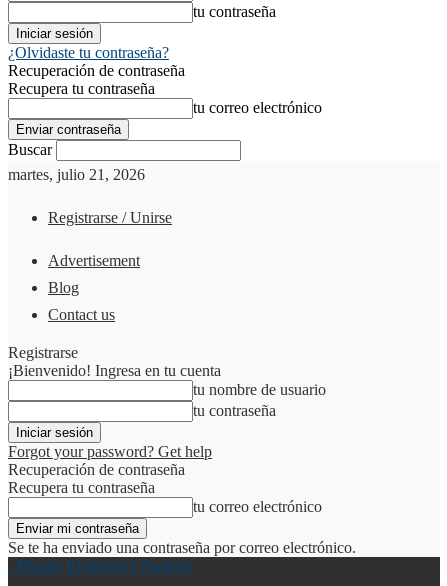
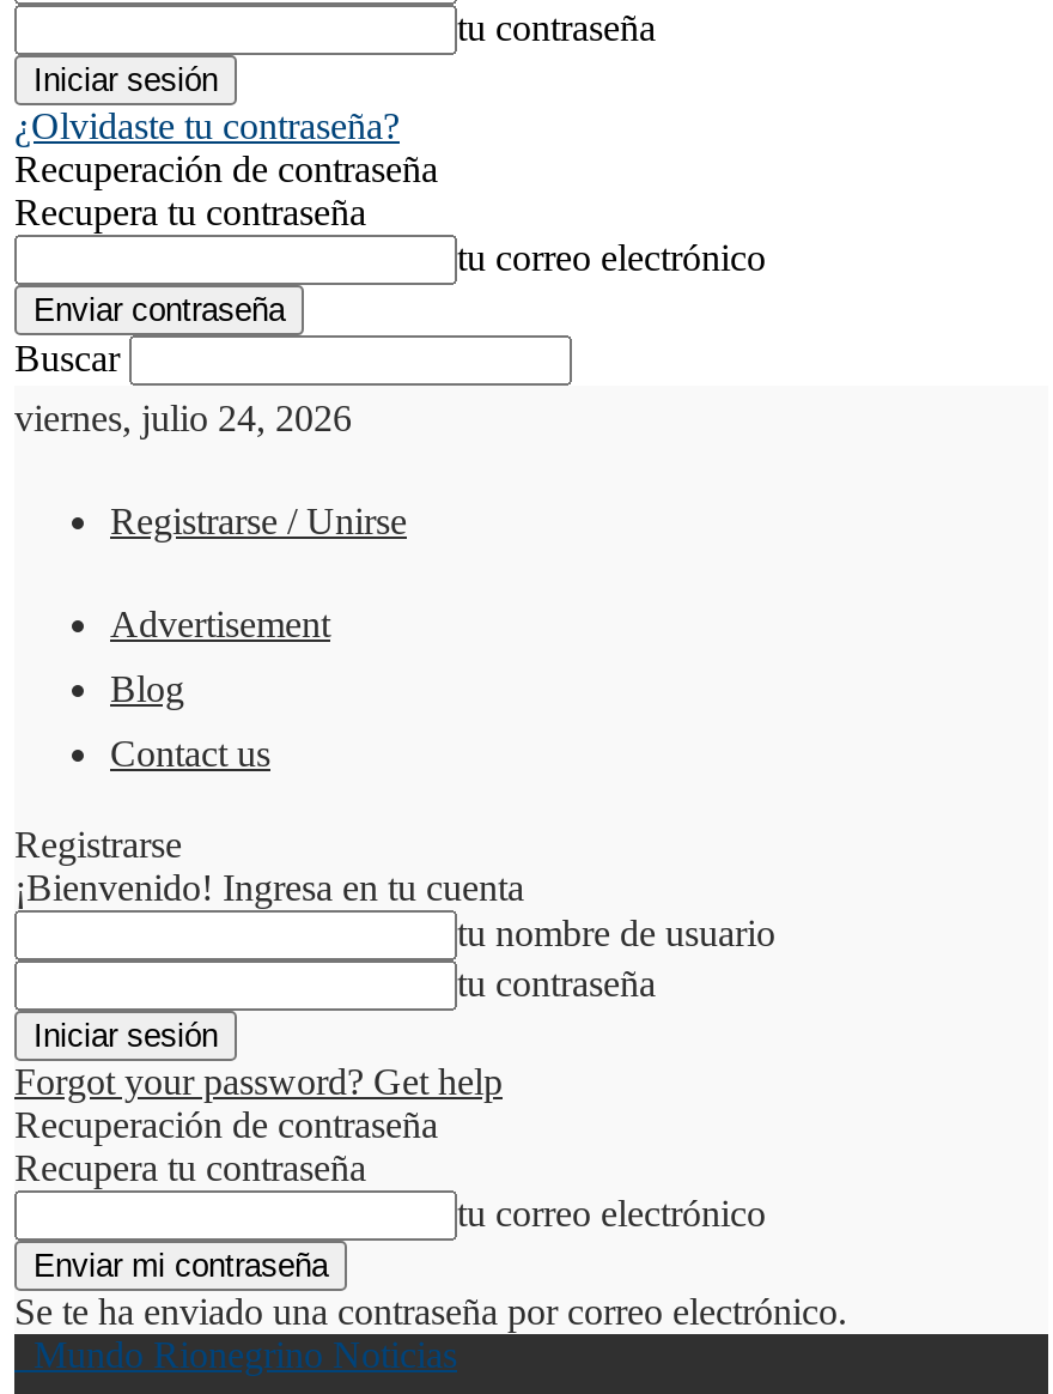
[8,166,145,183] martes, julio 21, 2026 -> [14,398,352,438] viernes, julio 24, 2026

